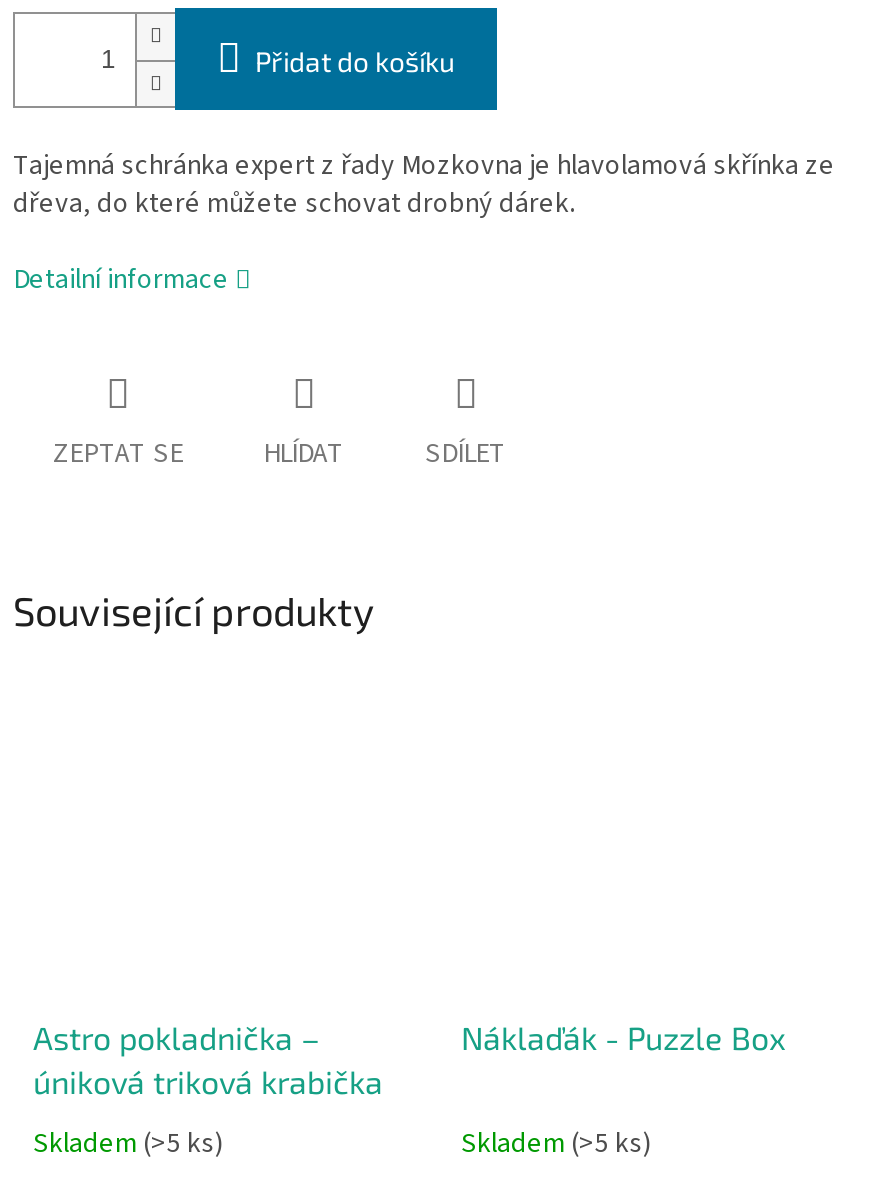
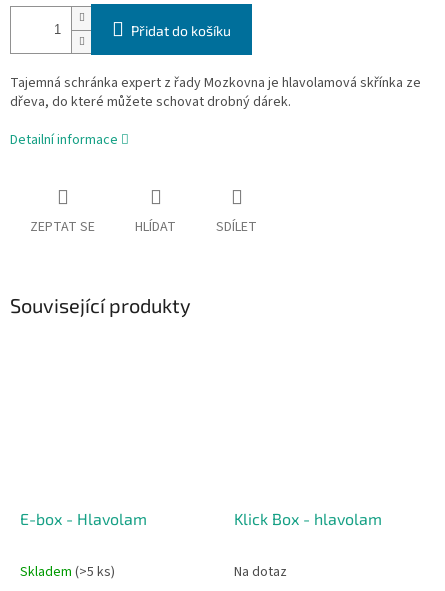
[33,1017,383,1099] Astro pokladnička – | úniková triková krabička -> [20,508,147,527] E-box - Hlavolam
[461,1017,785,1055] Náklaďák - Puzzle Box -> [234,508,382,527] Klick Box - hlavolam
[461,1123,651,1163] Skladem (>5 ks) -> [234,561,287,581] Na dotaz

